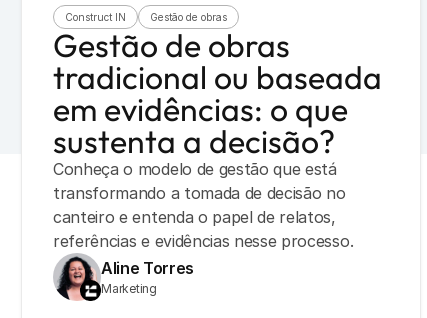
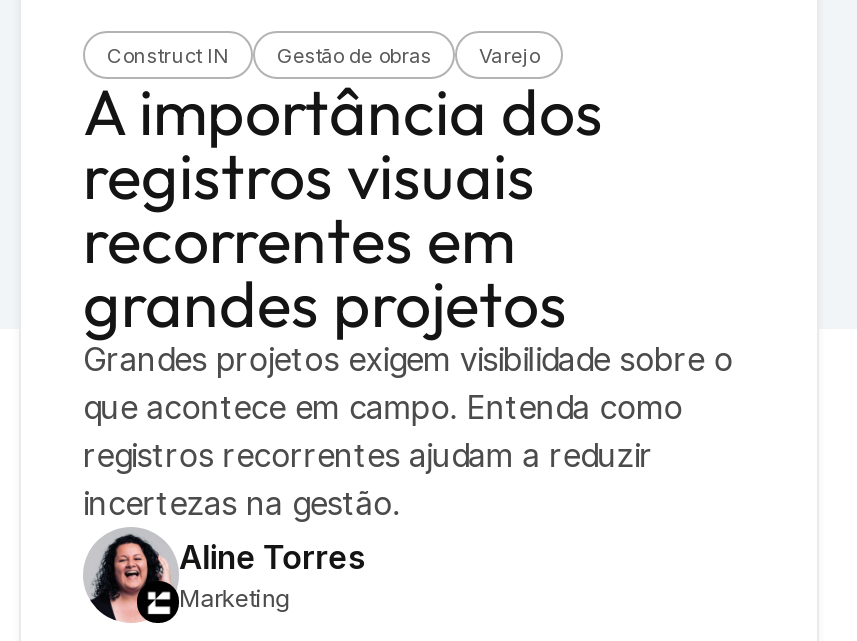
[53,25,382,251] Gestão de obras | tradicional ou baseada | em evidências: o que | sustenta a decisão? | Conheça o modelo de gestão que está | transformando a tomada de decisão no | canteiro e entenda o papel de relatos, | referências e evidências nesse processo. -> [83,43,733,523] Varejo | A importância dos | registros visuais | recorrentes em | grandes projetos | Grandes projetos exigem visibilidade sobre o | que acontece em campo. Entenda como | registros recorrentes ajudam a reduzir | incertezas na gestão.

